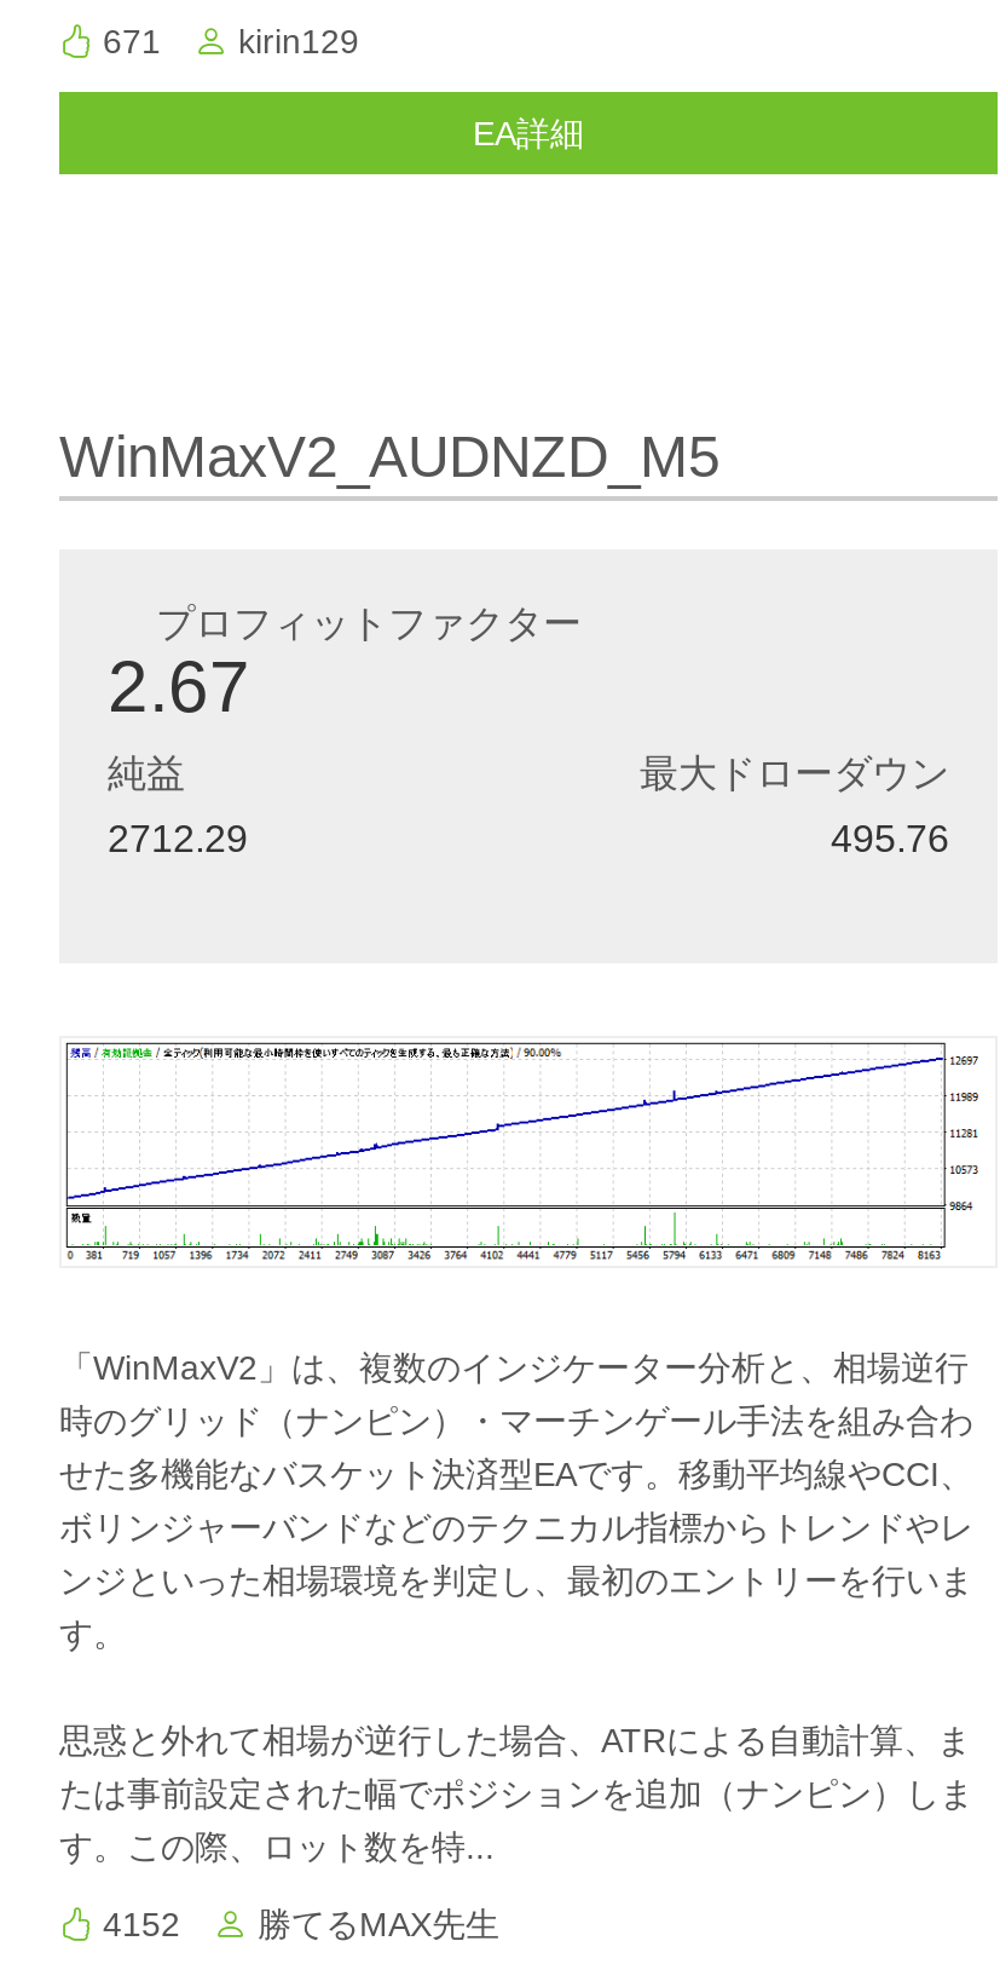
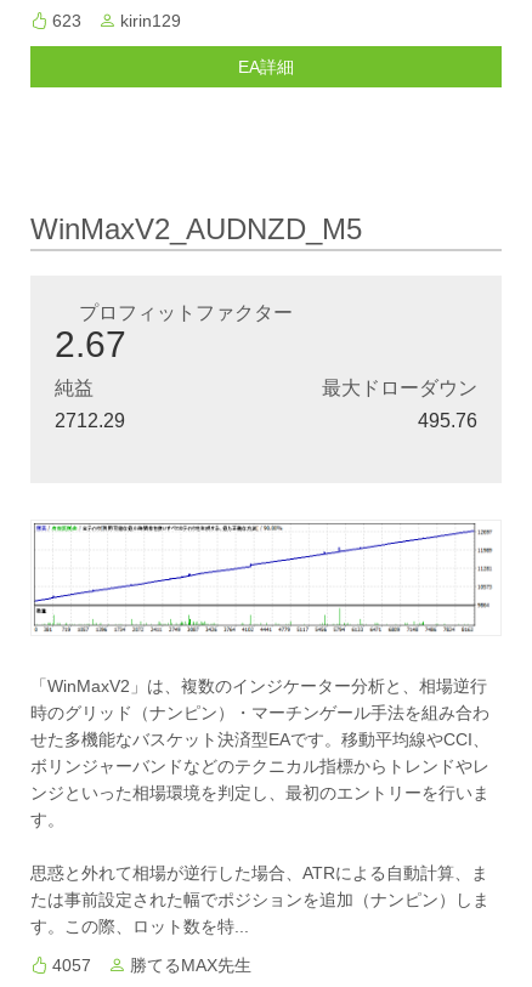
[93,22,359,61] 671 kirin129 -> [47,11,181,30] 623 kirin129
[93,1905,499,1944] 4152 勝てるMAX先生 -> [47,956,251,975] 4057 勝てるMAX先生

